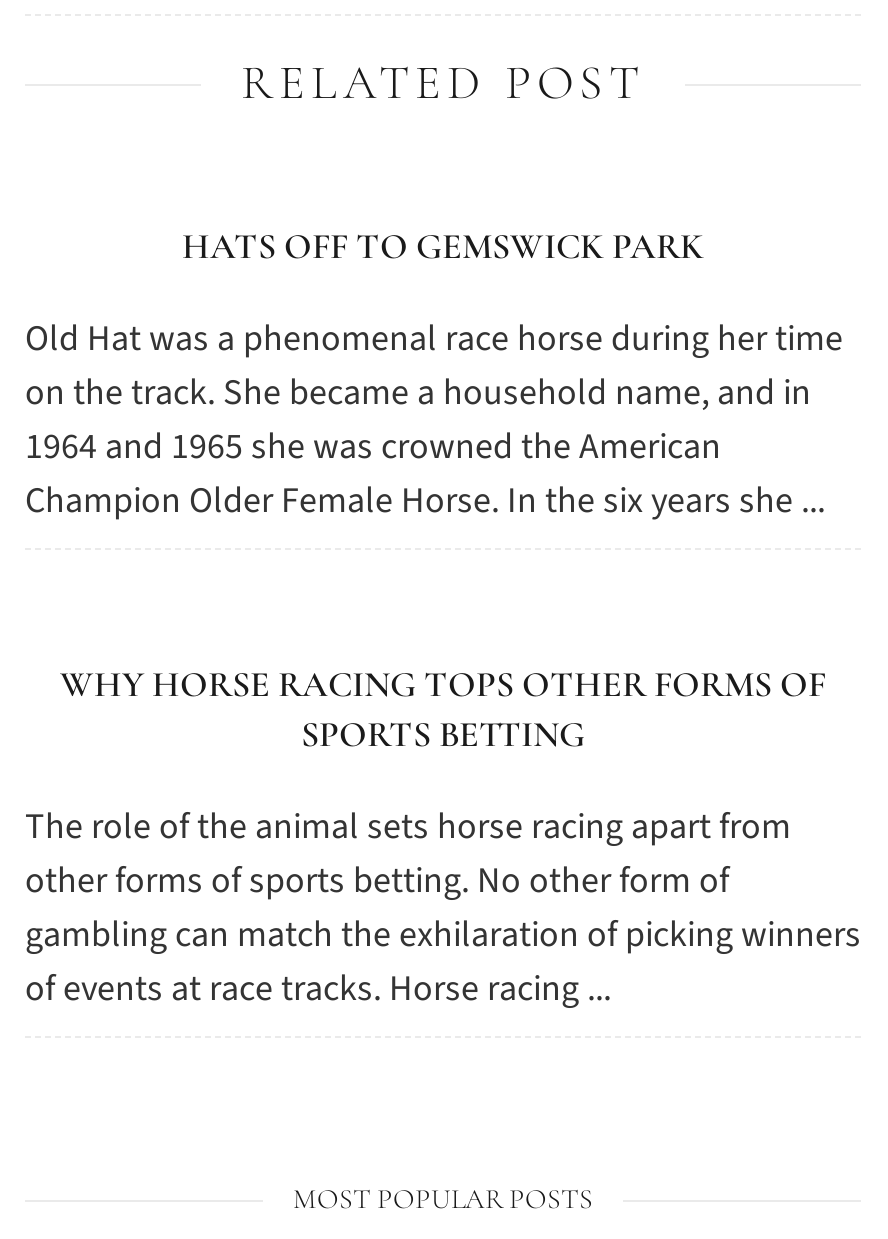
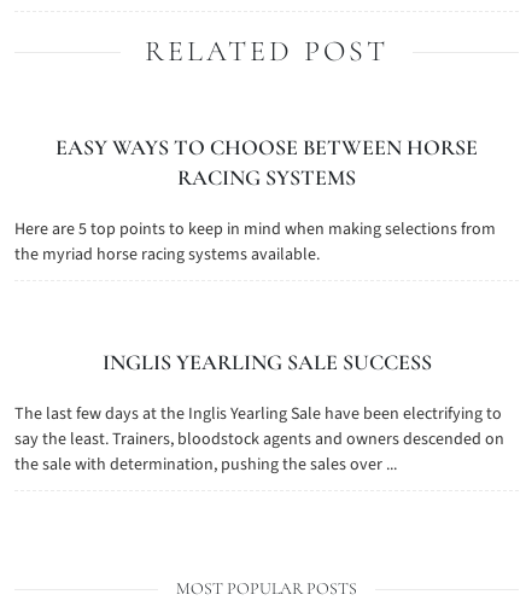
[182,224,704,268] HATS OFF TO GEMSWICK PARK -> [55,134,478,191] EASY WAYS TO CHOOSE BETWEEN HORSE | RACING SYSTEMS
[25,314,843,526] Old Hat was a phenomenal race horse during her time | on the track. She became a household name, and in | 1964 and 1965 she was crowned the American | Champion Older Female Horse. In the six years she ... -> [14,217,496,267] Here are 5 top points to keep in mind when making selections from | the myriad horse racing systems available.
[60,662,826,756] WHY HORSE RACING TOPS OTHER FORMS OF | SPORTS BETTING -> [102,349,431,375] INGLIS YEARLING SALE SUCCESS
[25,802,861,1014] The role of the animal sets horse racing apart from | other forms of sports betting. No other form of | gambling can match the exhilaration of picking winners | of events at race tracks. Horse racing ... -> [14,402,504,477] The last few days at the Inglis Yearling Sale have been electrifying to | say the least. Trainers, bloodstock agents and owners descended on | the sale with determination, pushing the sales over ...

